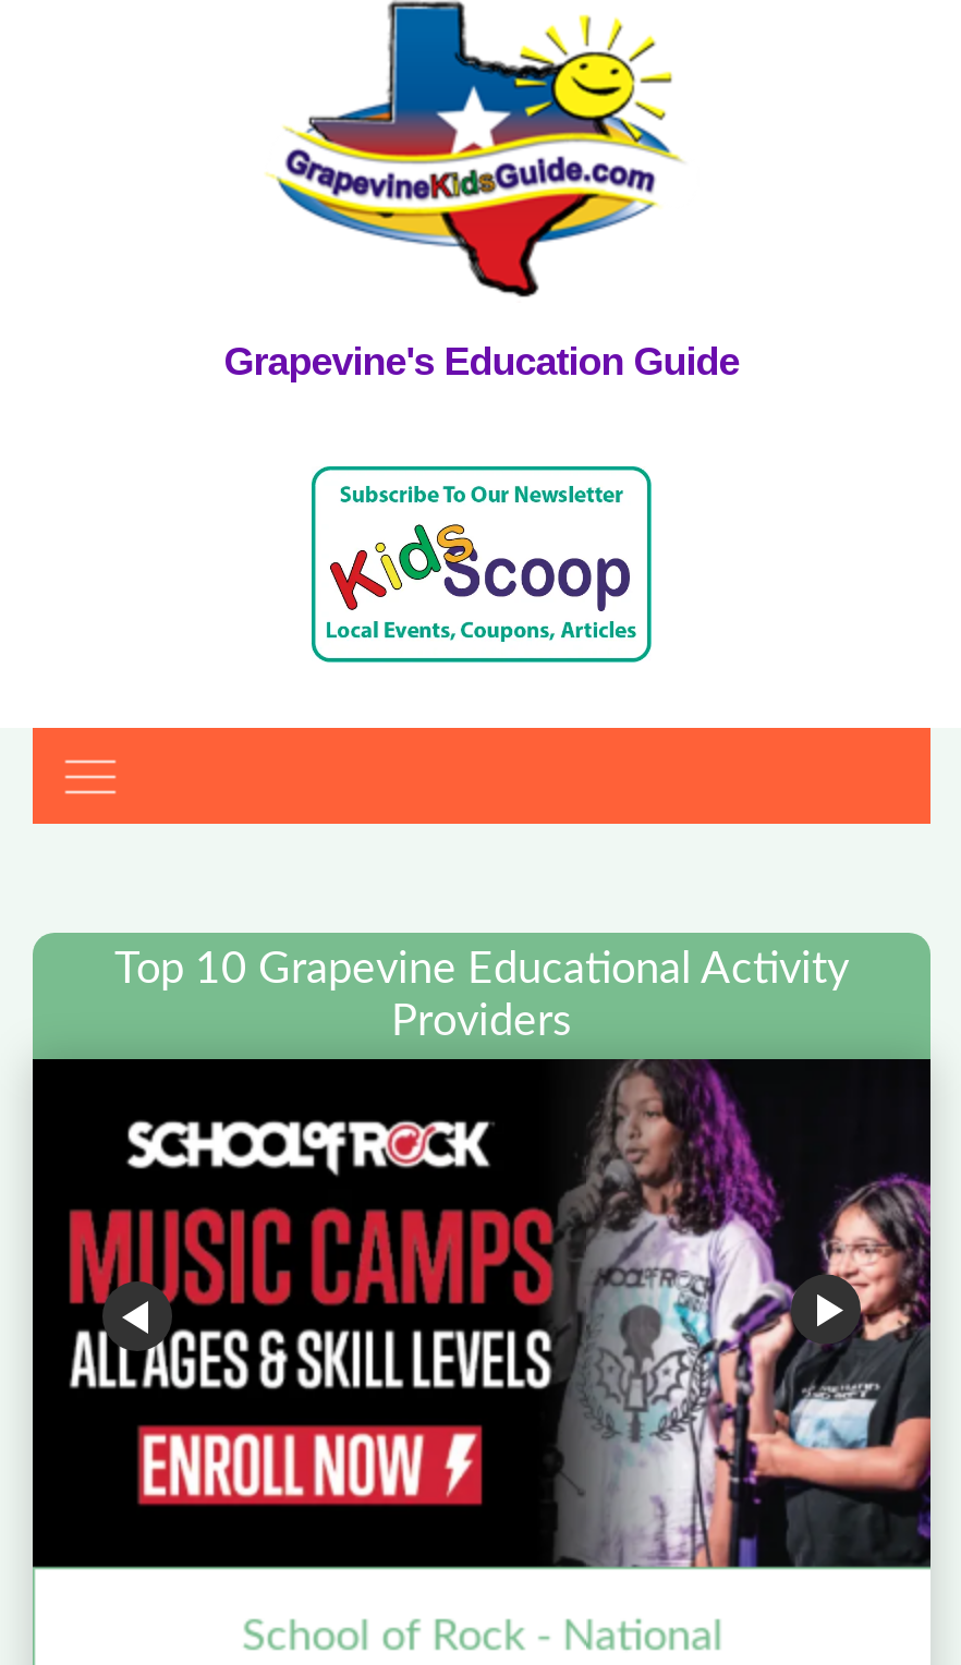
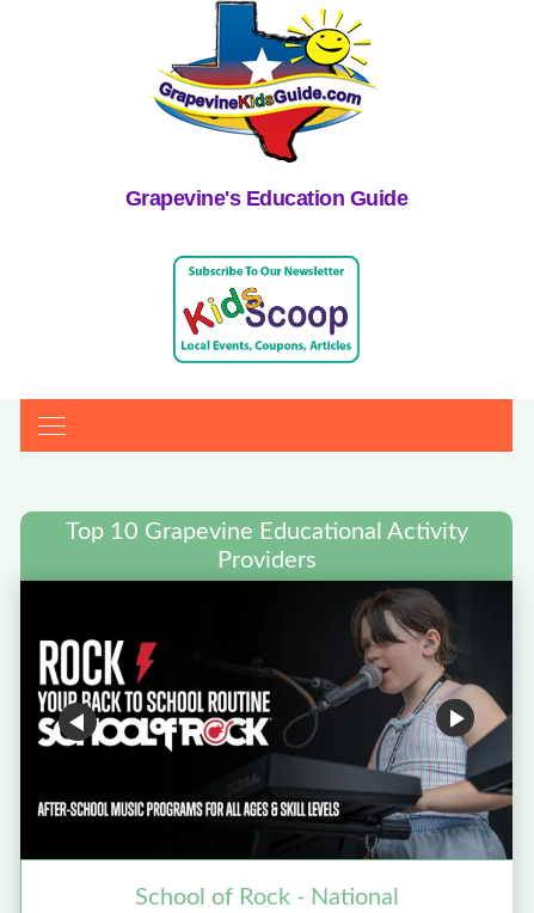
[65,1059,933,1569] [image] -> [37,581,514,860] [image]

